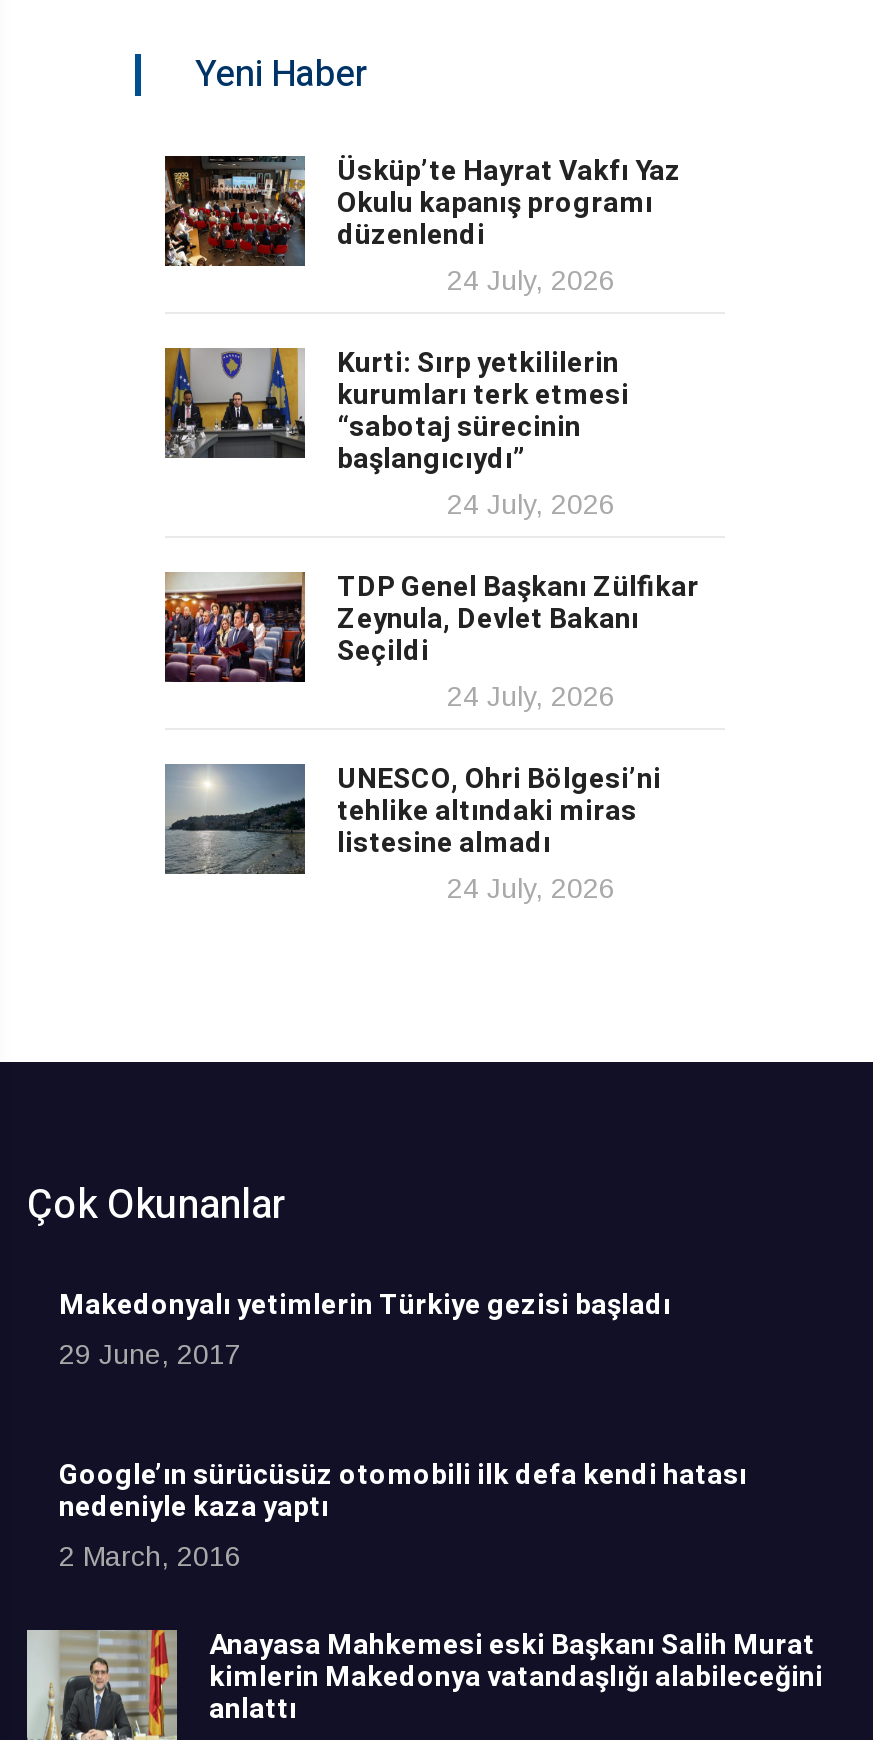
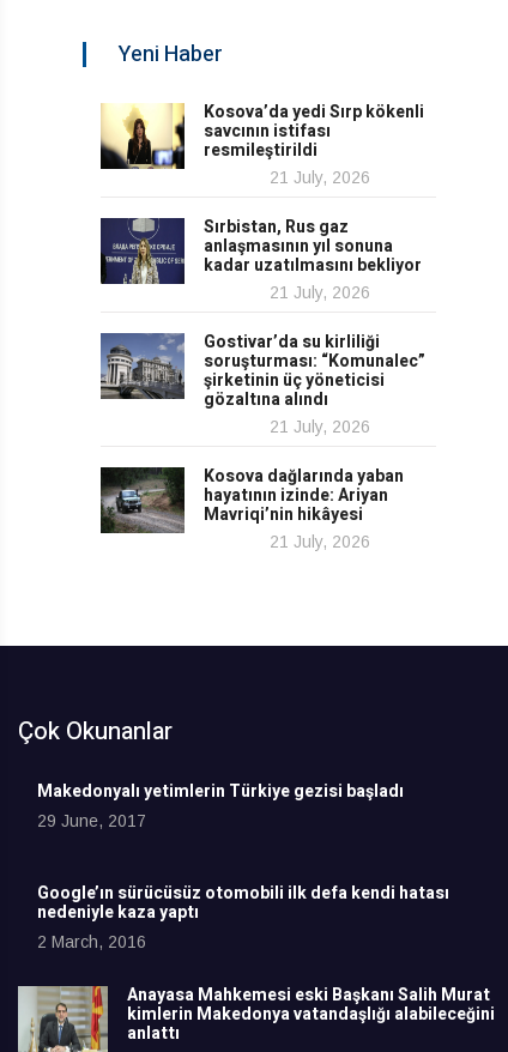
[163,150,681,296] [image] | Üsküp’te Hayrat Vakfı Yaz | Okulu kapanış programı | düzenlendi | 24 July, 2026 -> [101,100,424,187] [image] | Kosova’da yedi Sırp kökenli | savcının istifası | resmileştirildi | 21 July, 2026
[163,342,629,520] [image] | Kurti: Sırp yetkililerin | kurumları terk etmesi | “sabotaj sürecinin | başlangıcıydı” | 24 July, 2026 -> [99,215,422,302] [image] | Sırbistan, Rus gaz | anlaşmasının yıl sonuna | kadar uzatılmasını bekliyor | 21 July, 2026
[163,540,699,712] [image] | TDP Genel Başkanı Zülfikar | Zeynula, Devlet Bakanı | Seçildi | 24 July, 2026 -> [99,330,425,436] [image] | Gostivar’da su kirliliği | soruşturması: “Komunalec” | şirketinin üç yöneticisi | gözaltına alındı | 21 July, 2026
[163,758,661,904] [image] | UNESCO, Ohri Bölgesi’ni | tehlike altındaki miras | listesine almadı | 24 July, 2026 -> [99,464,404,551] [image] | Kosova dağlarında yaban | hayatının izinde: Ariyan | Mavriqi’nin hikâyesi | 21 July, 2026

